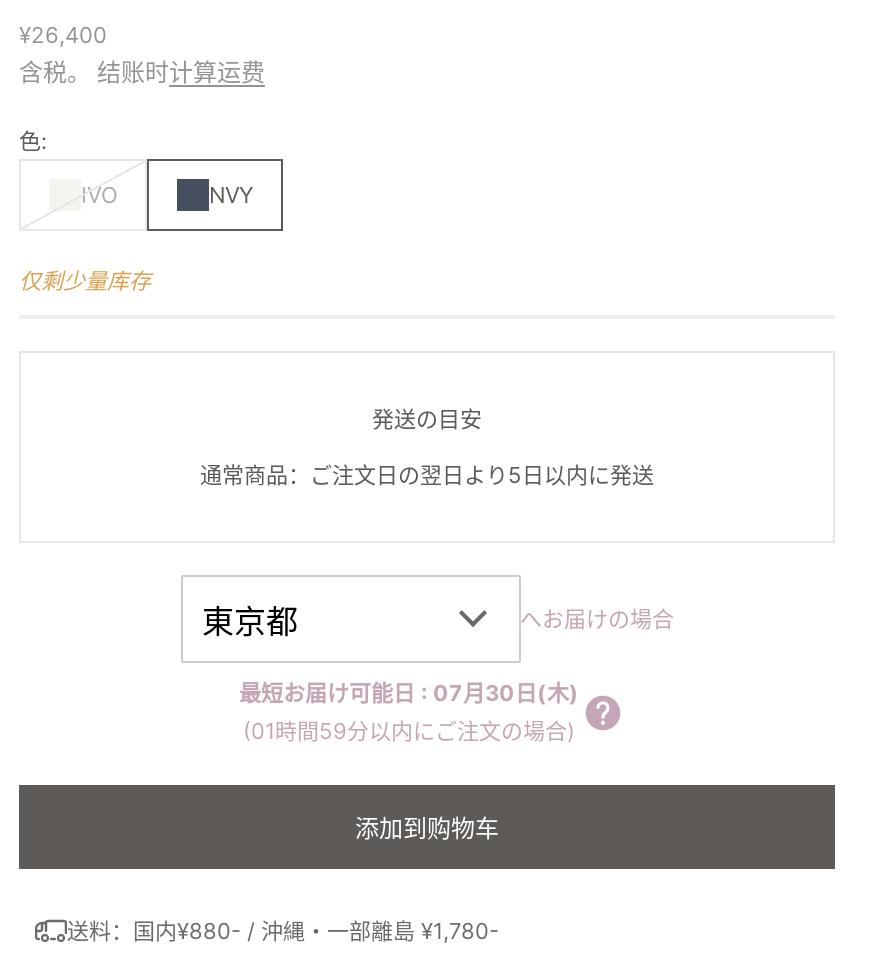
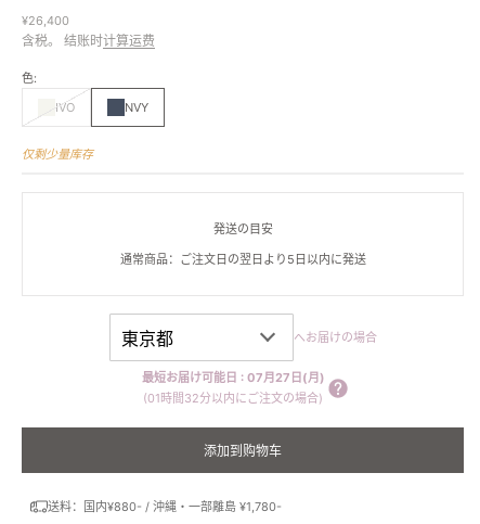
[239,680,579,708] 最短お届け可能日: 07月30日(木) -> [141,370,325,386] 最短お届け可能日: 07月27日(月)
[243,718,575,746] (01時間59分以内にご注文の場合) -> [143,391,323,406] (01時間32分以内にご注文の場合)

